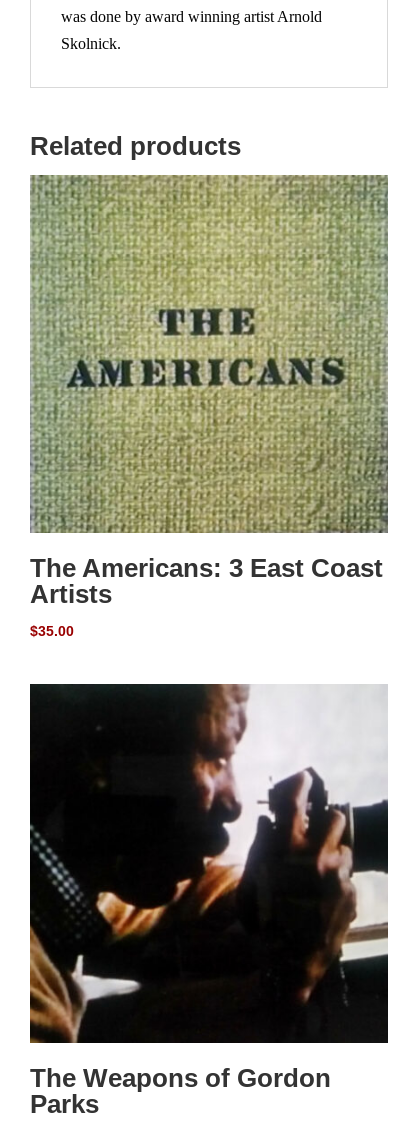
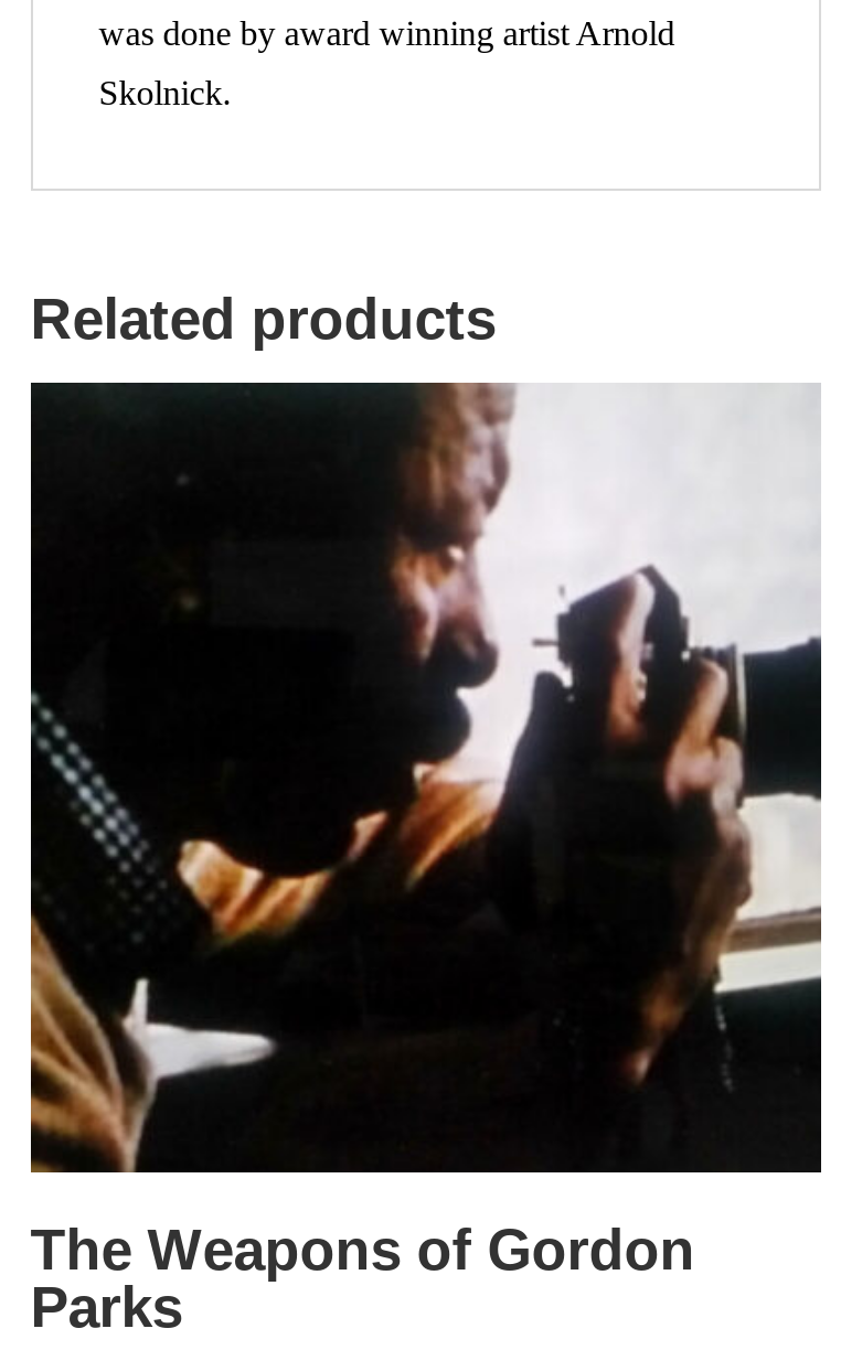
[30,174,389,639] [image] | The Americans: 3 East Coast | Artists | $35.00 -> none

